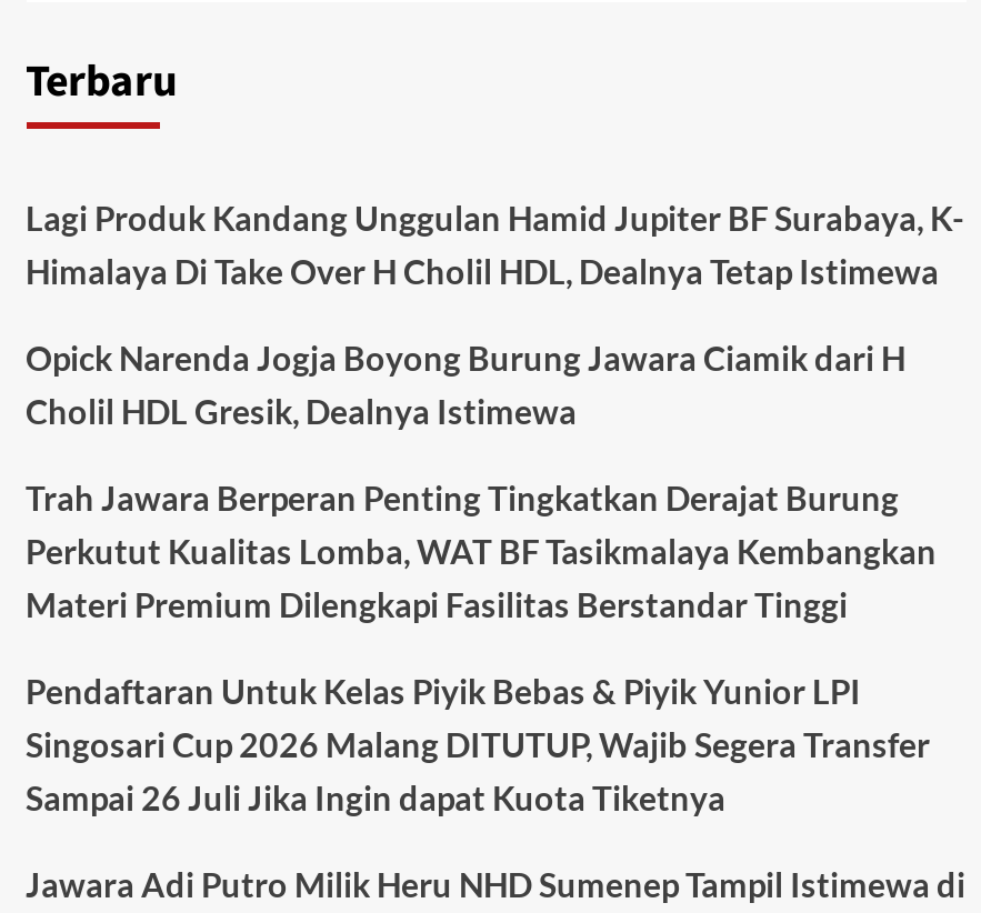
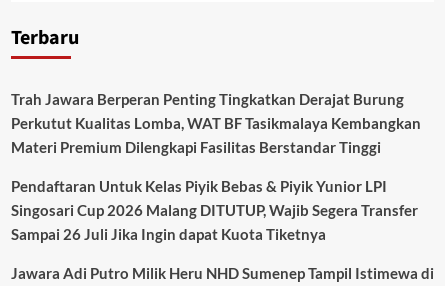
[26,198,963,432] Lagi Produk Kandang Unggulan Hamid Jupiter BF Surabaya, K- | Himalaya Di Take Over H Cholil HDL, Dealnya Tetap Istimewa | Opick Narenda Jogja Boyong Burung Jawara Ciamik dari H | Cholil HDL Gresik, Dealnya Istimewa -> none

